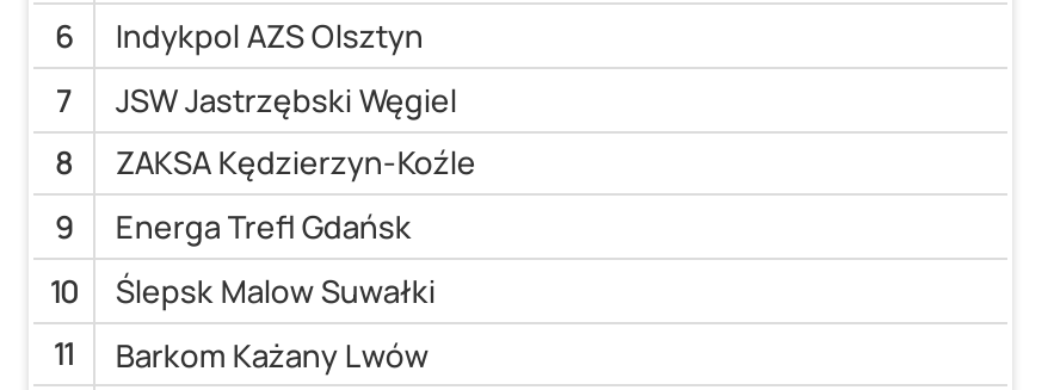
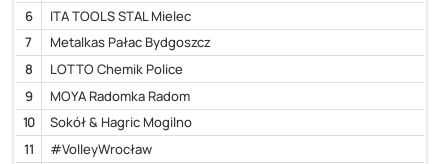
[115,15,423,58] Indykpol AZS Olsztyn -> [50,7,191,25] ITA TOOLS STAL Mielec
[115,78,457,121] JSW Jastrzębski Węgiel -> [50,33,211,51] Metalkas Pałac Bydgoszcz
[115,142,476,185] ZAKSA Kędzierzyn-Koźle -> [50,60,183,78] LOTTO Chemik Police
[115,206,411,249] Energa Trefl Gdańsk -> [50,87,190,105] MOYA Radomka Radom
[115,269,435,312] Ślepsk Malow Suwałki -> [50,113,192,131] Sokół & Hagric Mogilno
[115,333,428,376] Barkom Każany Lwów -> [50,140,152,158] #VolleyWrocław

